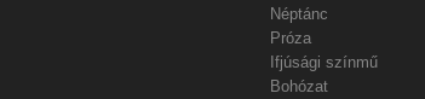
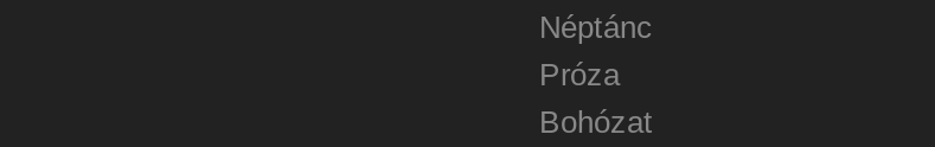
[270,53,378,71] Ifjúsági színmű -> none

